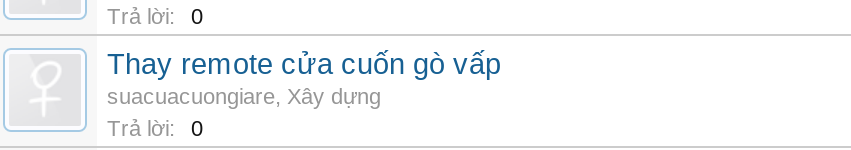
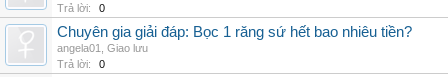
[107,48,501,108] Thay remote cửa cuốn gò vấp | suacuacuongiare, Xây dựng -> [57,24,412,54] Chuyên gia giải đáp: Bọc 1 răng sứ hết bao nhiêu tiền? | angela01, Giao lưu

